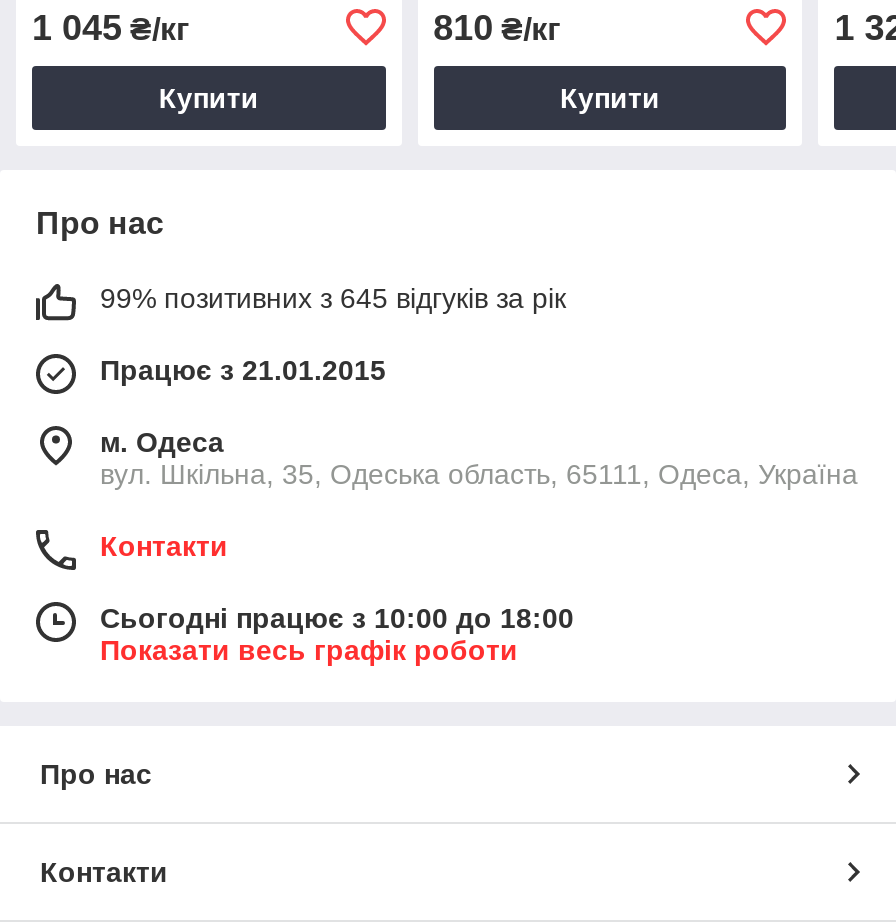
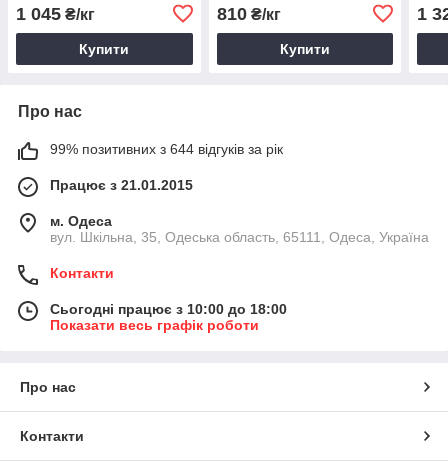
[100,281,566,313] 99% позитивних з 645 відгуків за рік -> [50,140,283,156] 99% позитивних з 644 відгуків за рік

